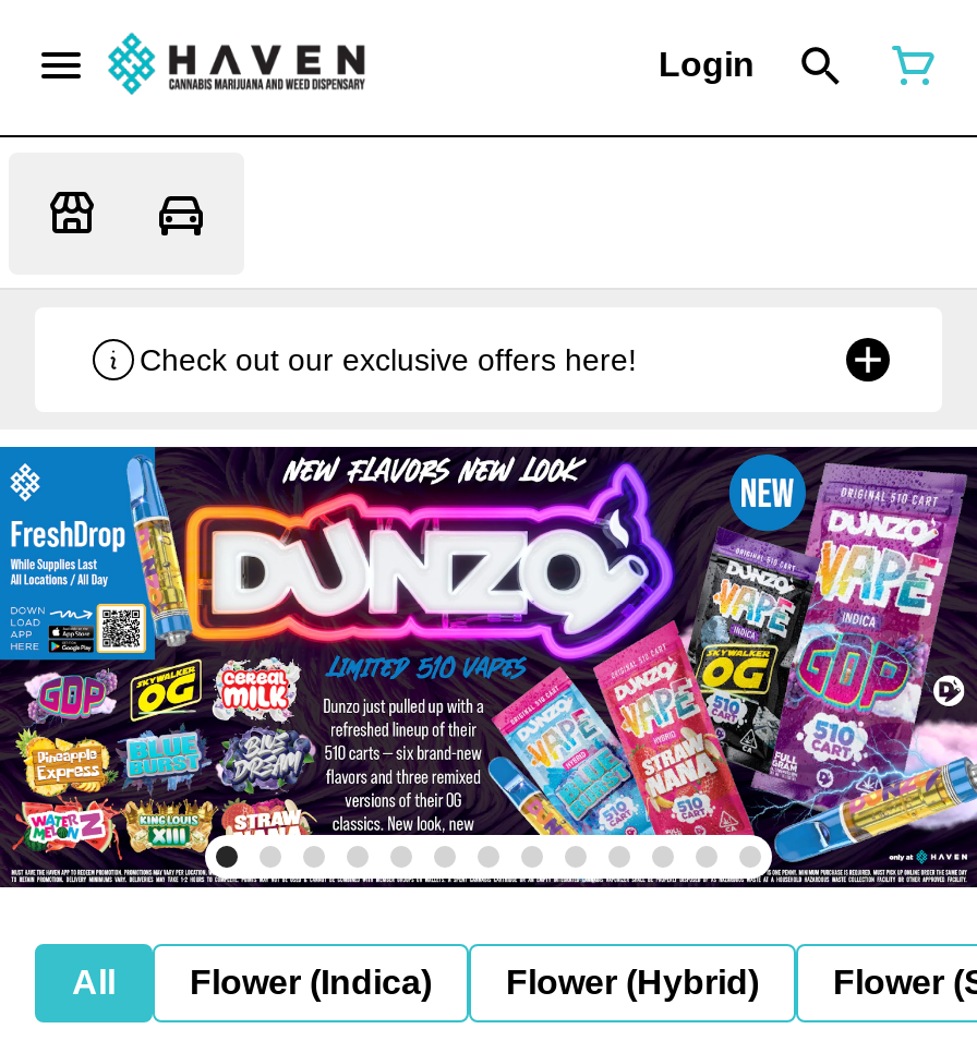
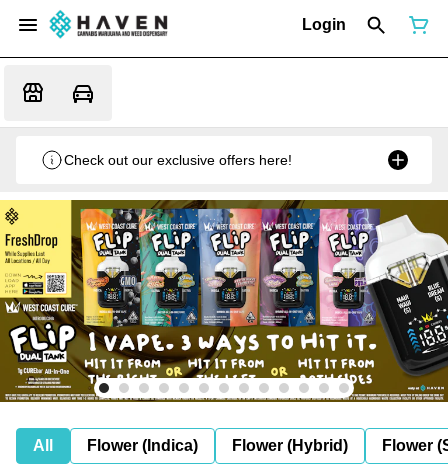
[7,445,970,887] [image] -> [3,199,445,402] [image]

